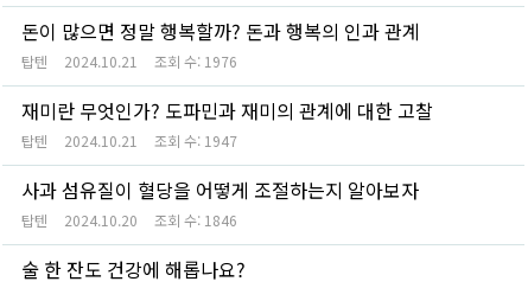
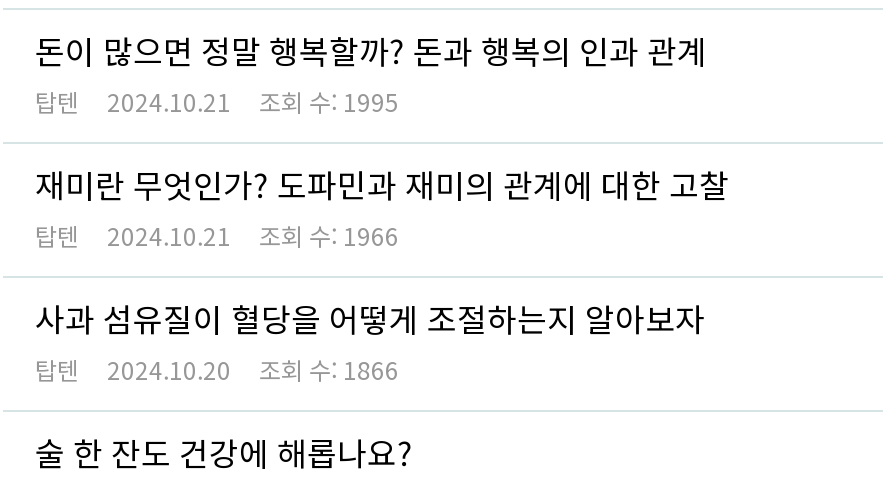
[21,51,237,71] 탑텐 2024.10.21 조회 수: 1976 -> [35,85,399,119] 탑텐 2024.10.21 조회 수: 1995
[21,131,237,151] 탑텐 2024.10.21 조회 수: 1947 -> [35,219,399,253] 탑텐 2024.10.21 조회 수: 1966
[21,210,237,230] 탑텐 2024.10.20 조회 수: 1846 -> [35,353,399,387] 탑텐 2024.10.20 조회 수: 1866

